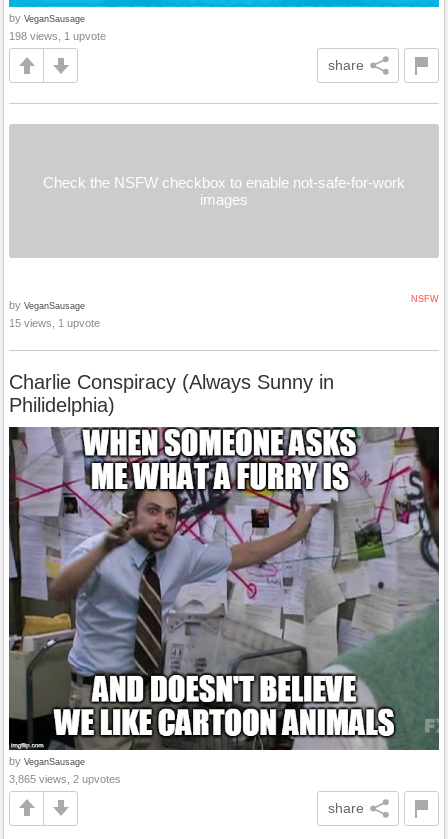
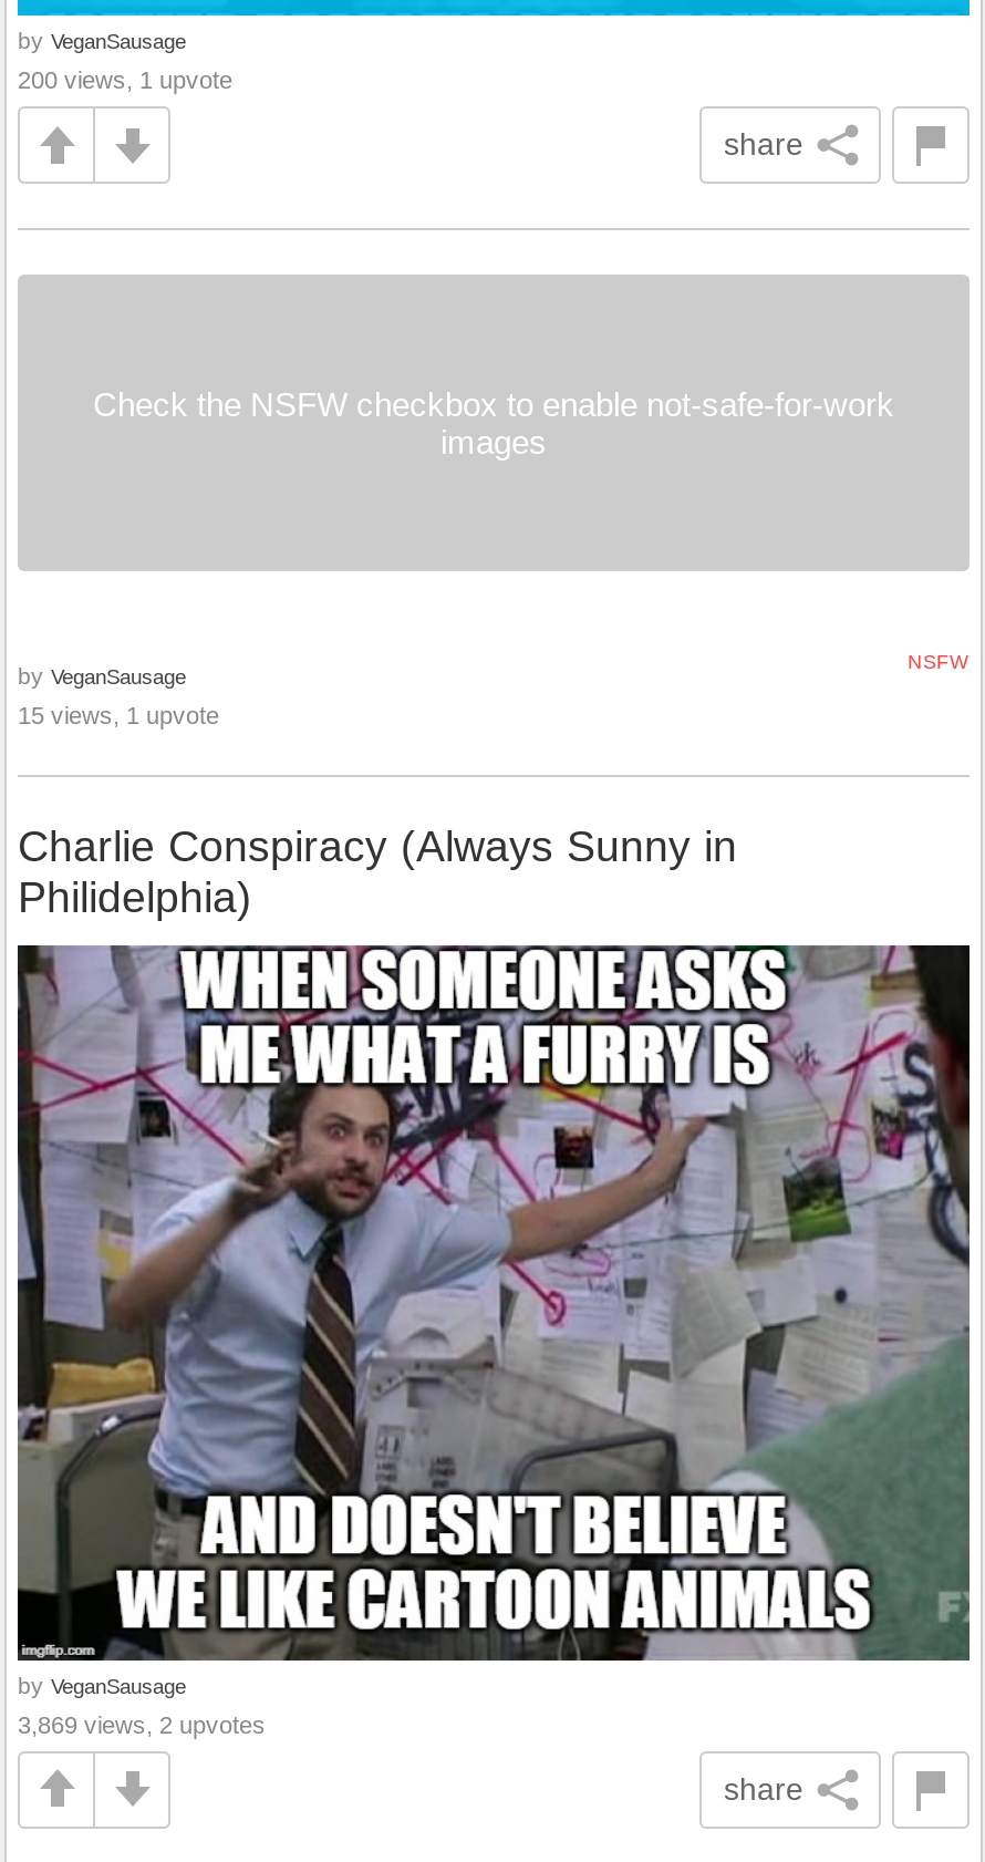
[9,30,106,42] 198 views, 1 upvote -> [18,66,232,93] 200 views, 1 upvote
[9,772,121,784] 3,865 views, 2 upvotes -> [18,1710,266,1737] 3,869 views, 2 upvotes

